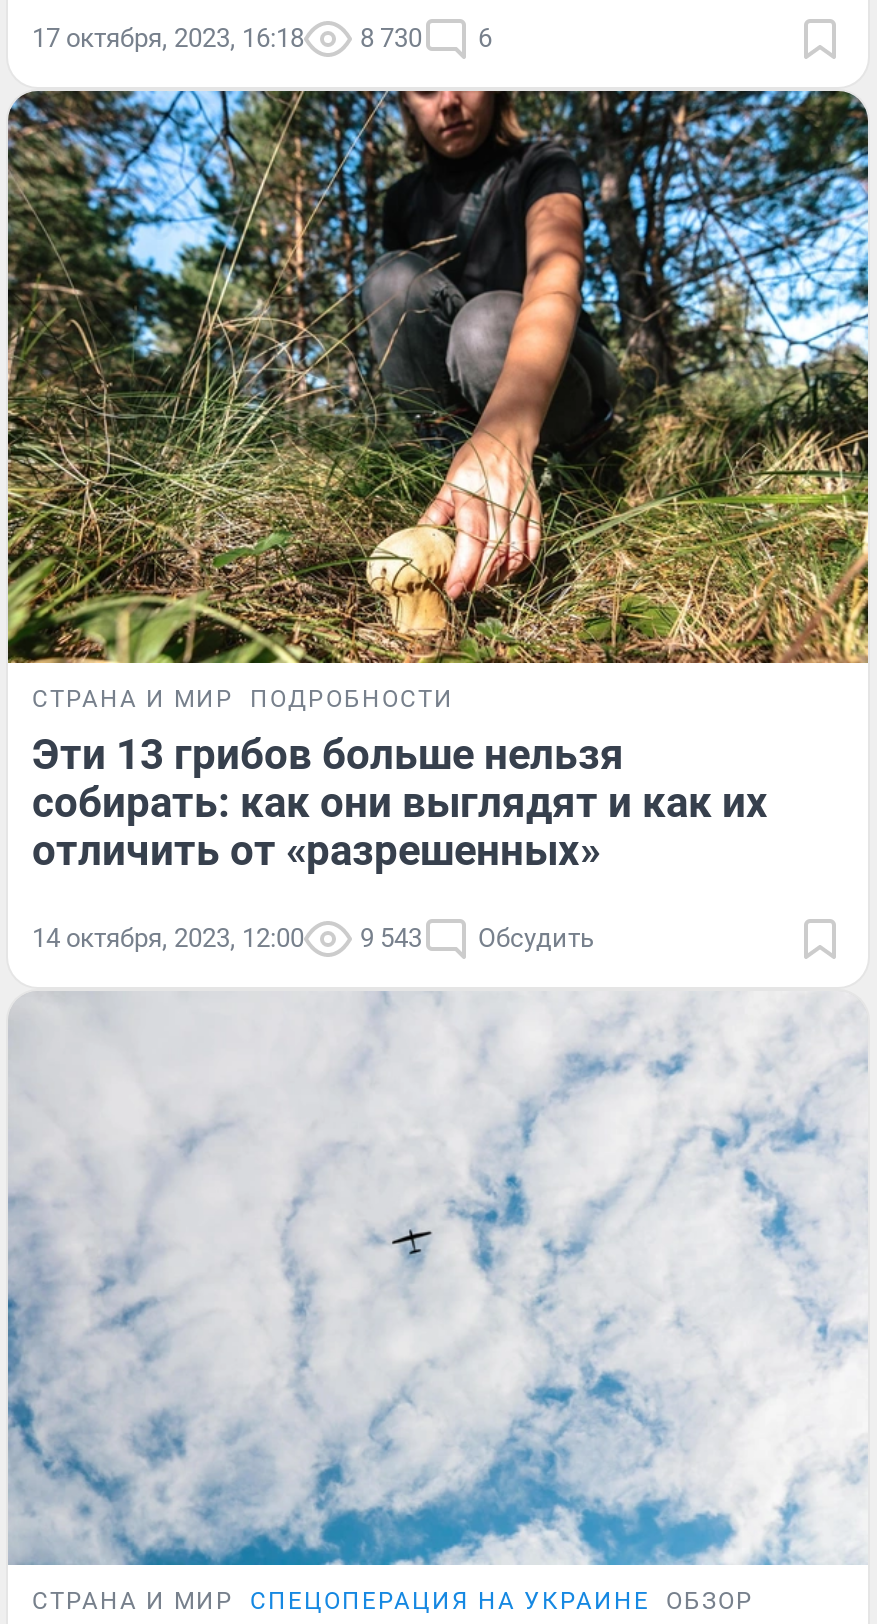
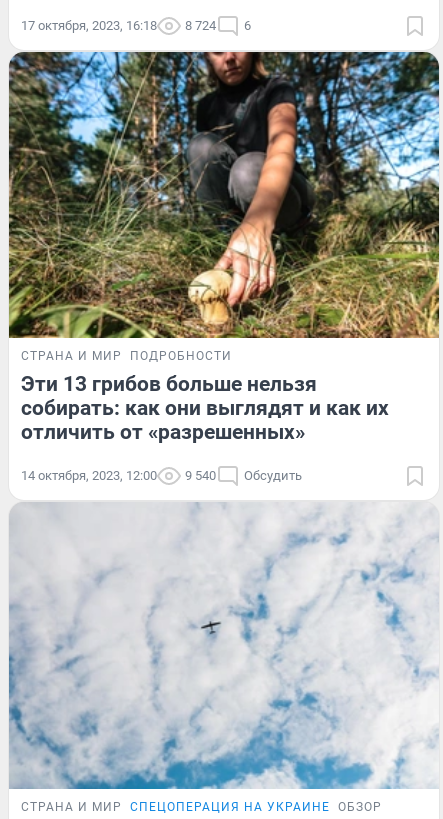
[32,22,492,52] 17 октября, 2023, 16:18 8 730 6 -> [21,18,251,33] 17 октября, 2023, 16:18 8 724 6
[32,923,594,953] 14 октября, 2023, 12:00 9 543 Обсудить -> [21,468,302,483] 14 октября, 2023, 12:00 9 540 Обсудить

